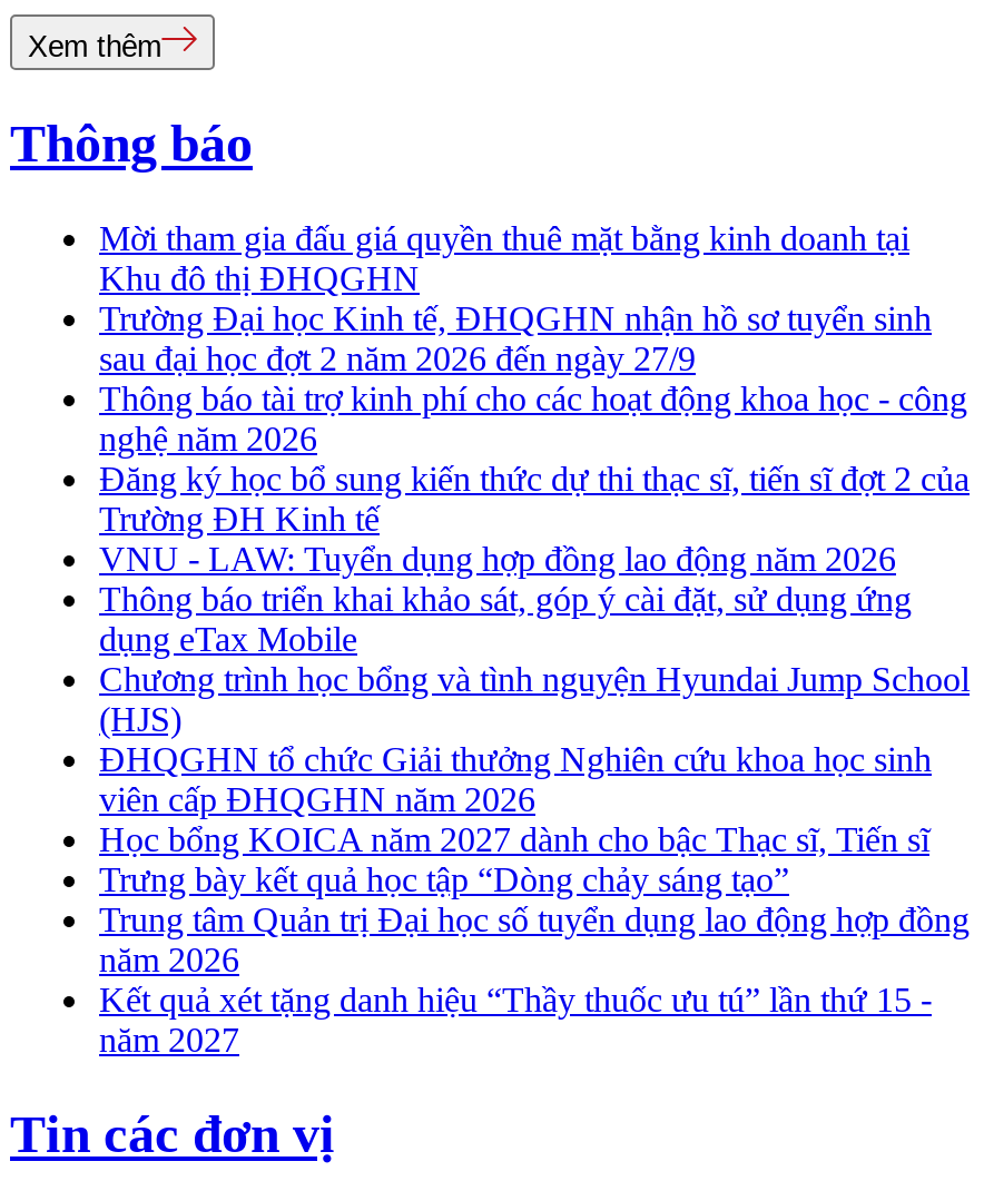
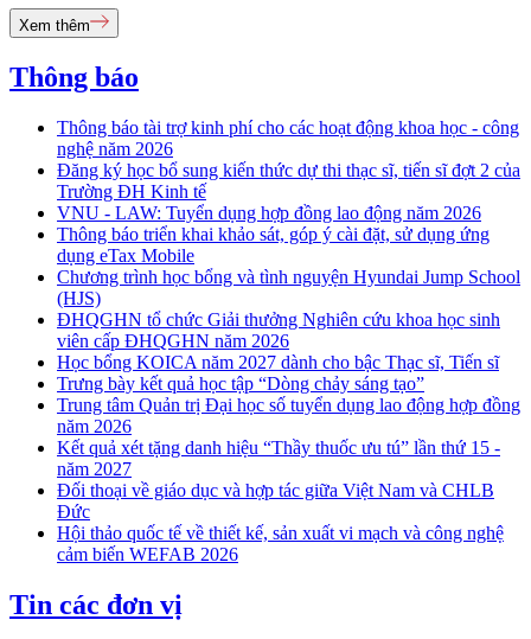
[99,220,932,378] Mời tham gia đấu giá quyền thuê mặt bằng kinh doanh tại | Khu đô thị ĐHQGHN | Trường Đại học Kinh tế, ĐHQGHN nhận hồ sơ tuyển sinh | sau đại học đợt 2 năm 2026 đến ngày 27/9 -> none
moved [99,380,970,1059] -> [57,118,520,479]: Thông báo tài trợ kinh phí cho các hoạt động khoa học - công | nghệ năm 2026 | Đăng ký học bổ sung kiến thức dự thi thạc sĩ, tiến sĩ đợt 2 của | ... | Kết quả xét tặng danh hiệu “Thầy thuốc ưu tú” lần thứ 15 - | năm 2027
none -> [57,480,504,565] Đối thoại về giáo dục và hợp tác giữa Việt Nam và CHLB | Đức | Hội thảo quốc tế về thiết kế, sản xuất vi mạch và công nghệ | cảm biến WEFAB 2026

